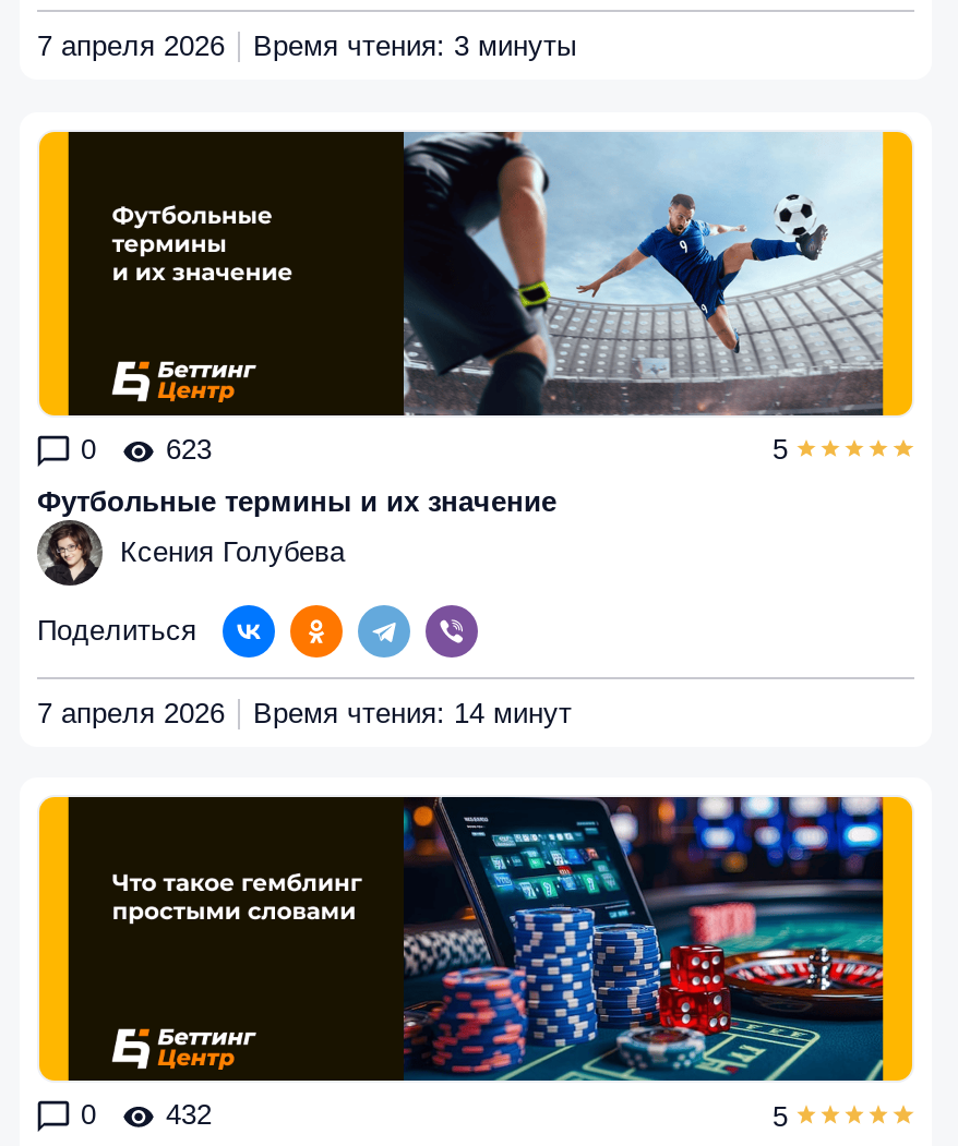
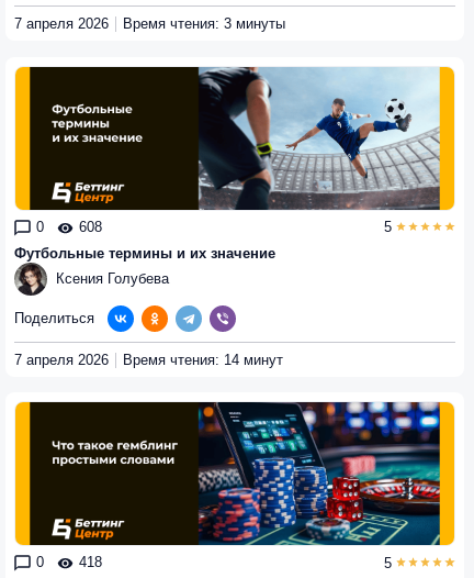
[166,432,212,465] 623 -> [79,218,102,235] 608
[166,1099,212,1132] 432 -> [79,554,102,571] 418

